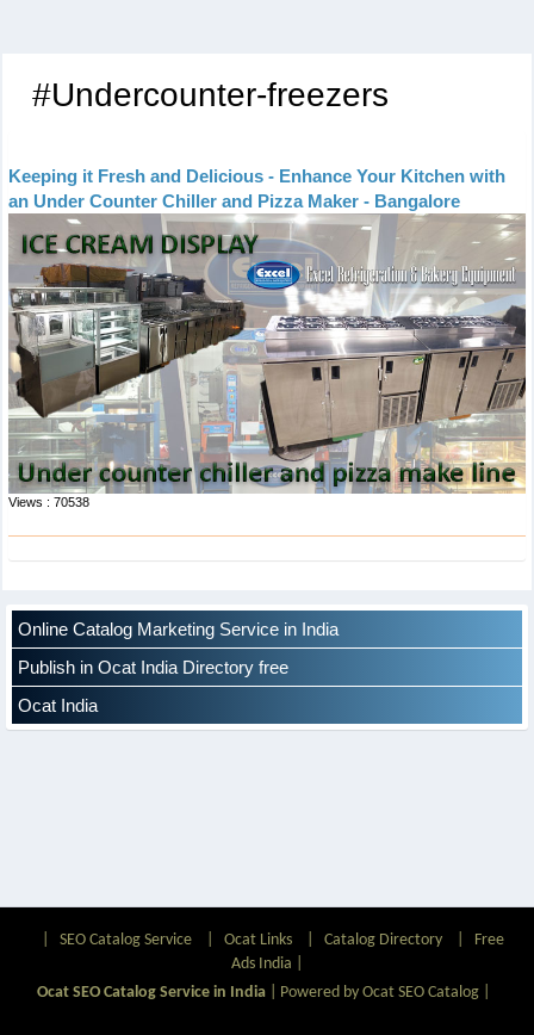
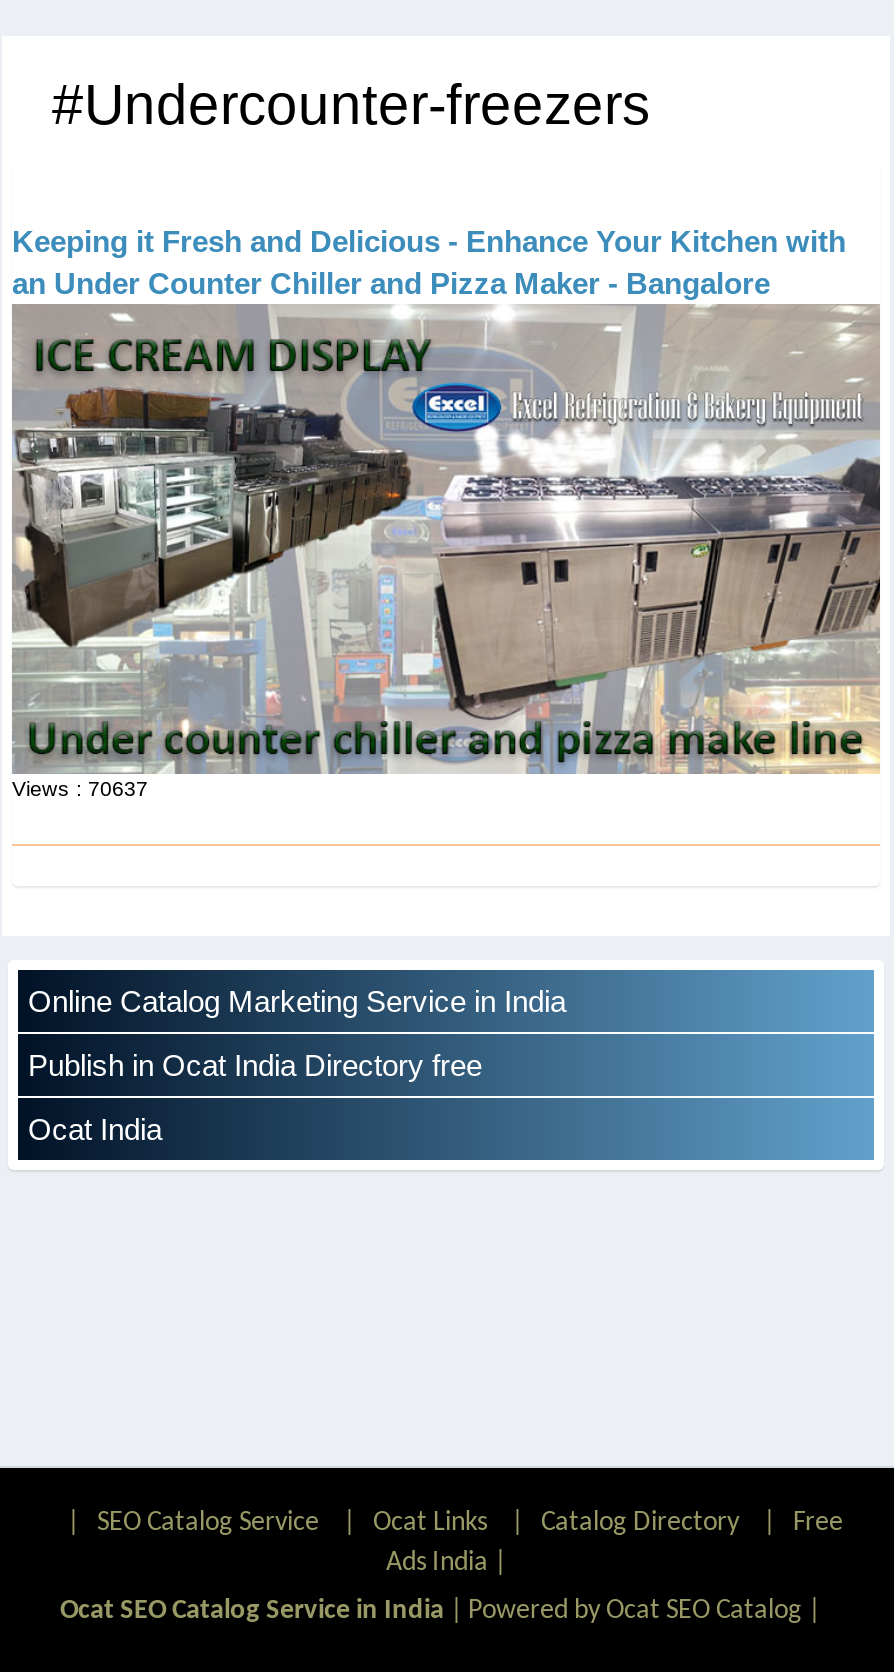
[8,494,89,509] Views : 70538 -> [12,775,148,799] Views : 70637

